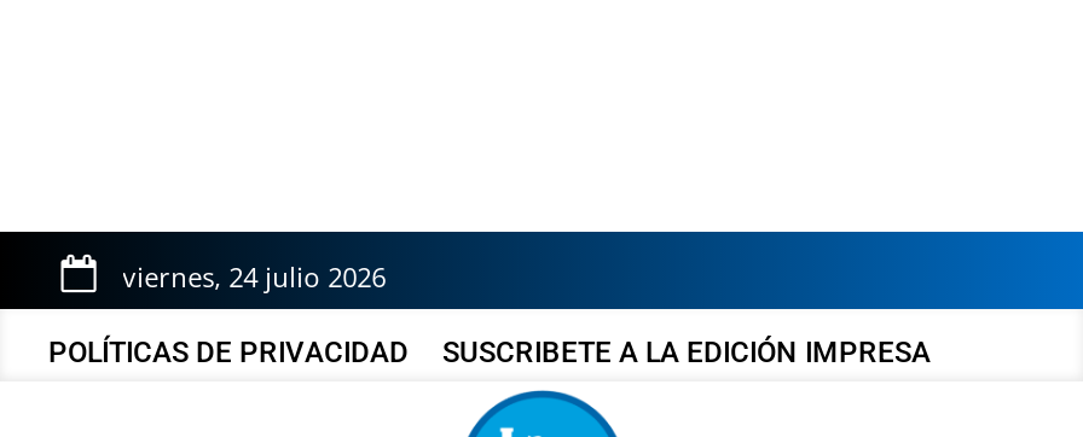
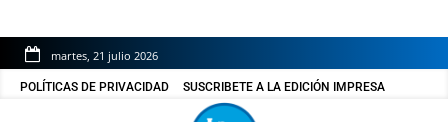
[122,257,386,293] viernes, 24 julio 2026 -> [51,47,158,62] martes, 21 julio 2026

